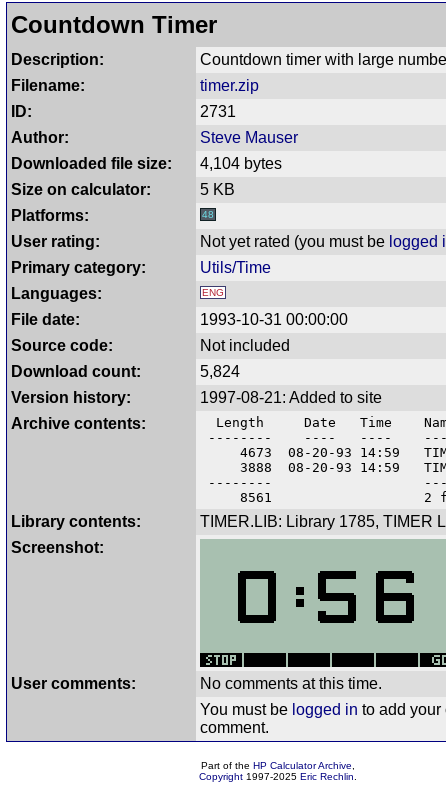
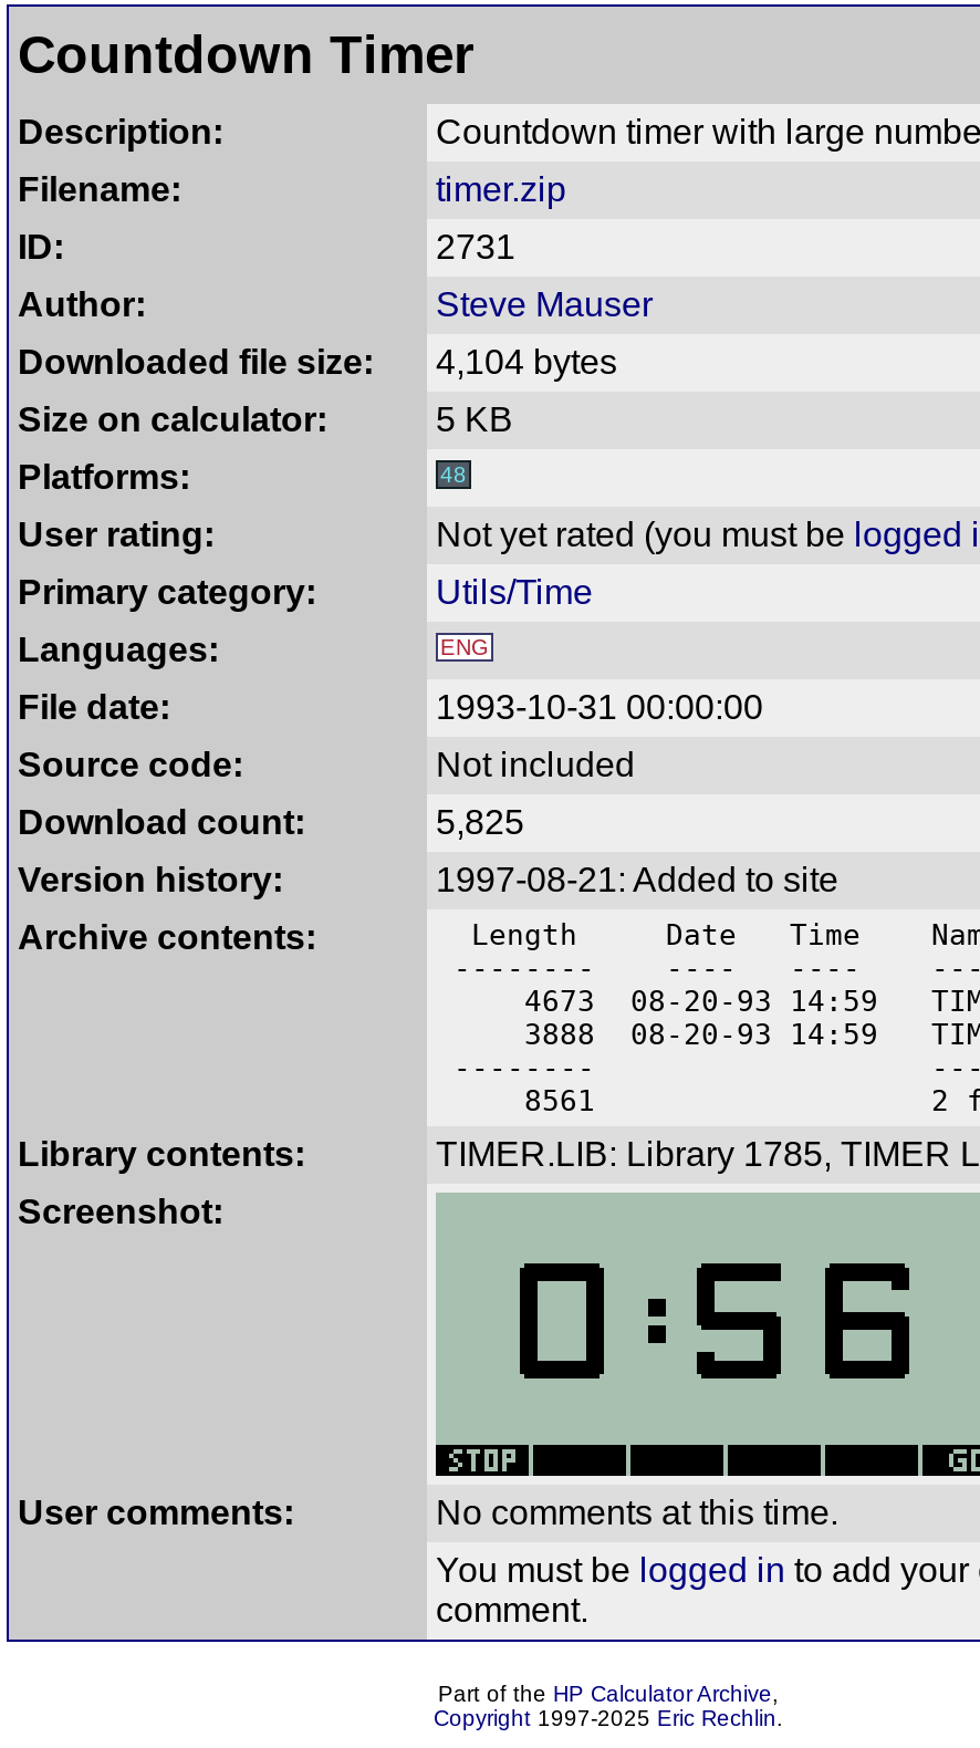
[200,363,240,380] 5,824 -> [436,803,524,841] 5,825

